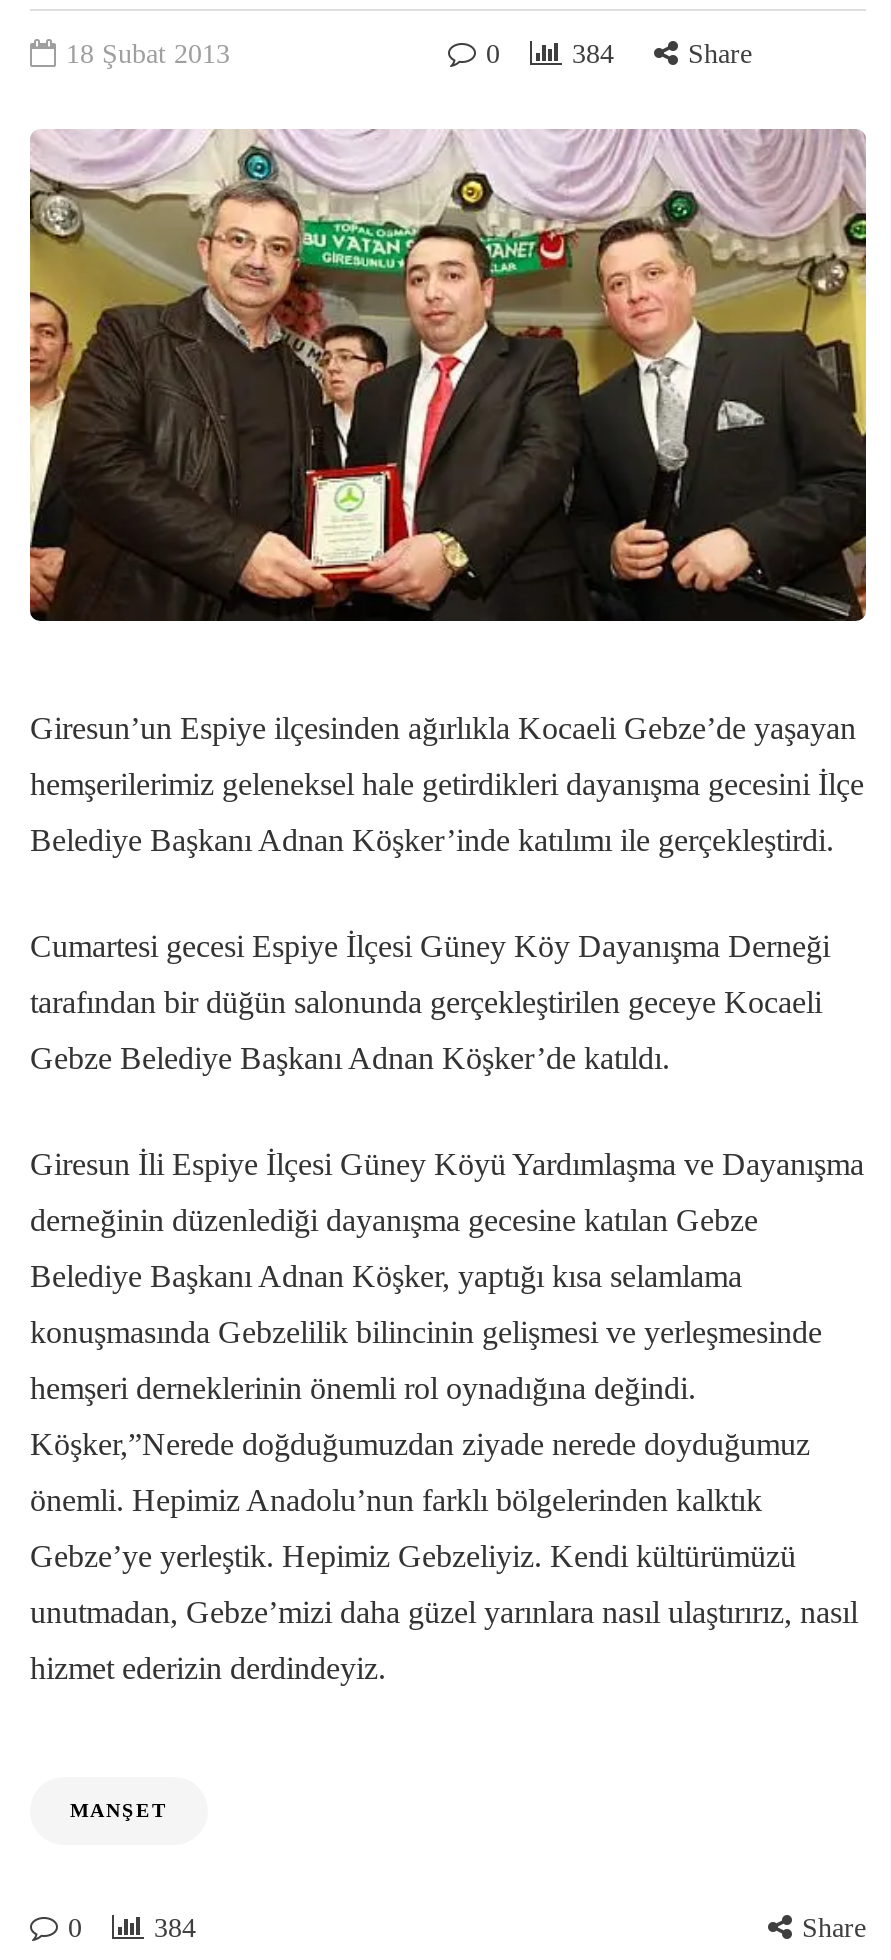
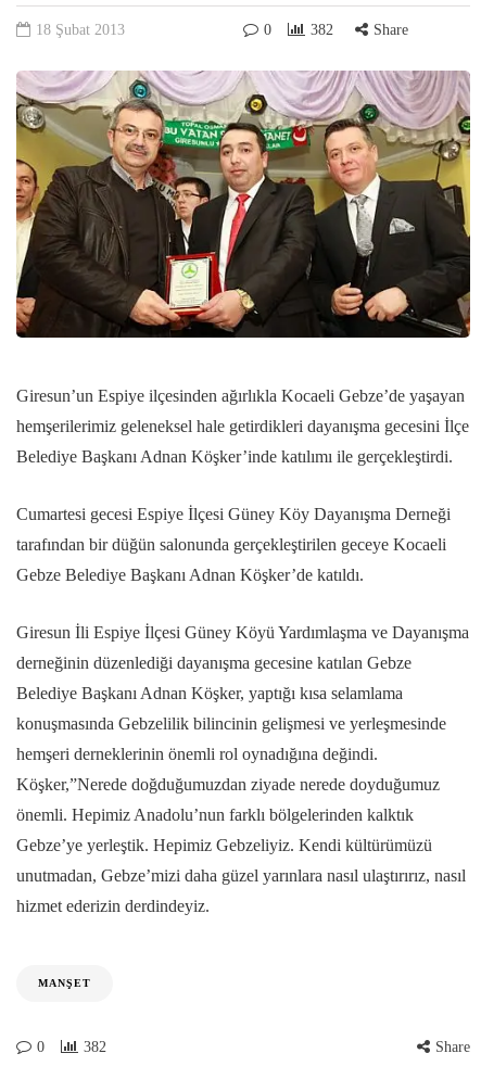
[572,38,614,68] 384 -> [311,21,333,38] 382
[154,1913,196,1943] 384 -> [84,1039,106,1055] 382

